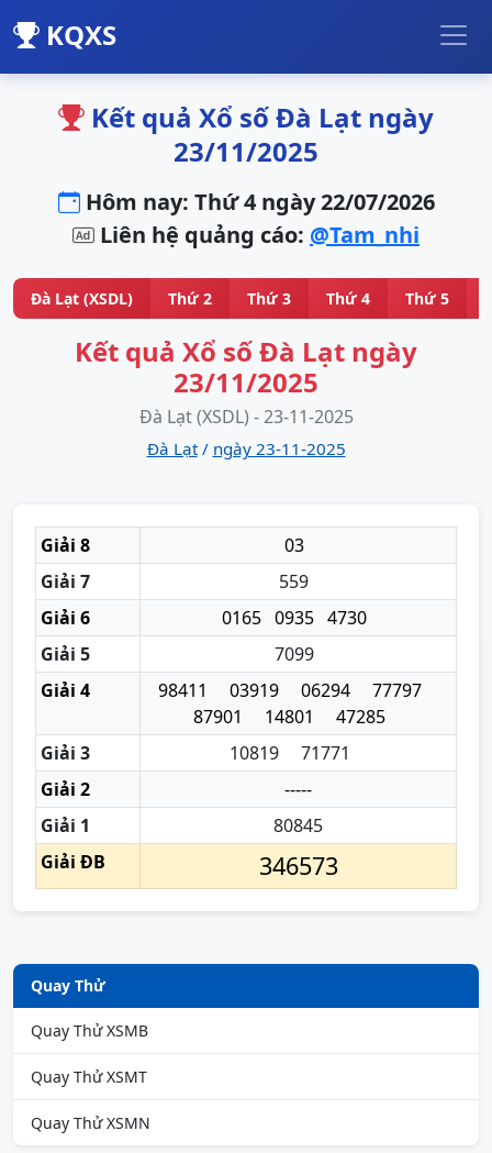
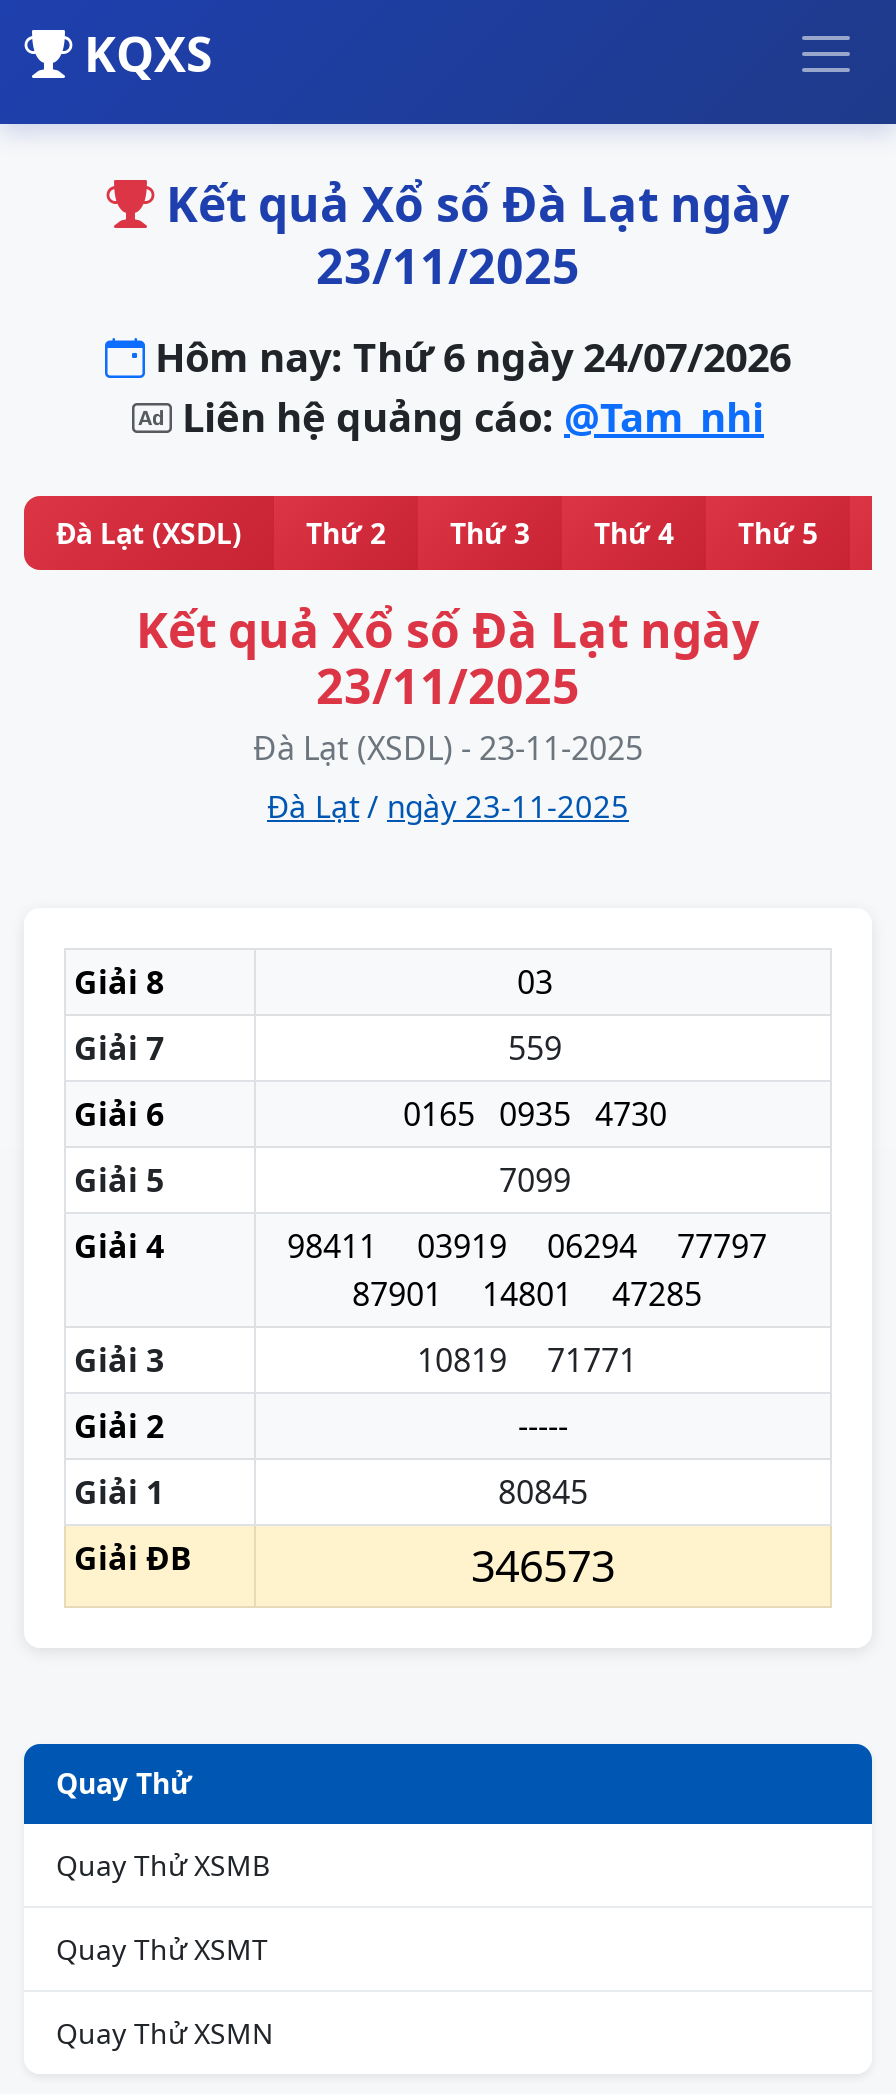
[85,187,434,217] Hôm nay: Thứ 4 ngày 22/07/2026 -> [155,330,791,384] Hôm nay: Thứ 6 ngày 24/07/2026

